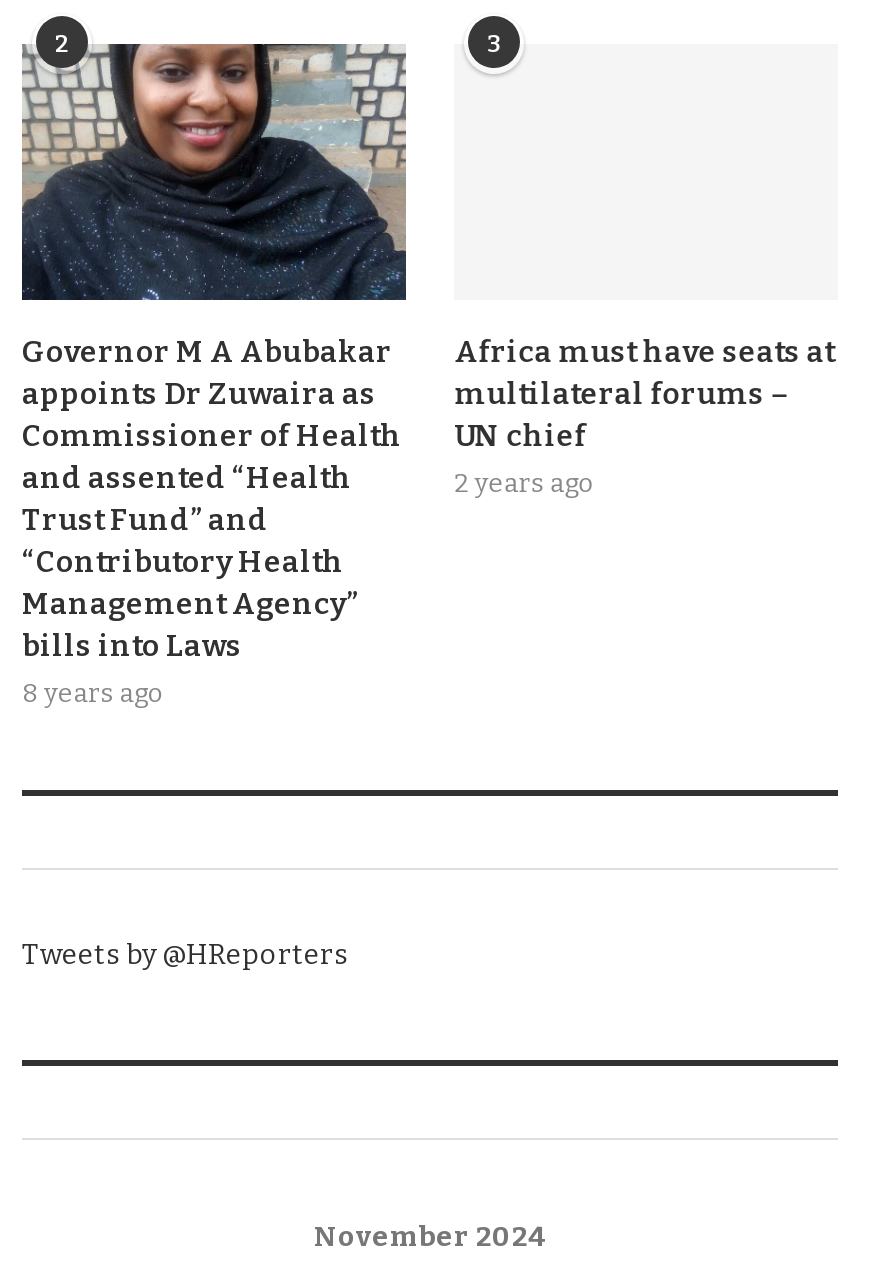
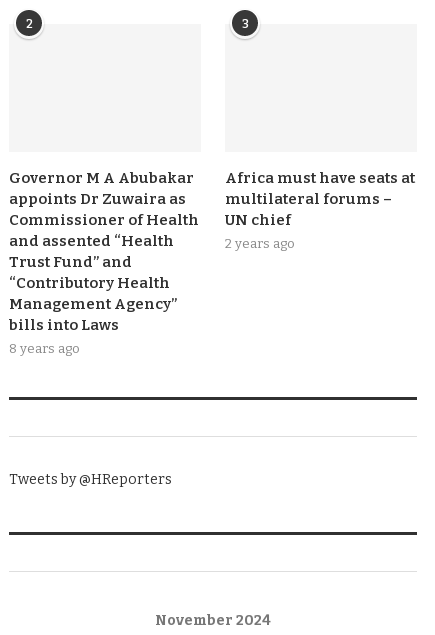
[20,42,408,302] [image] -> none

